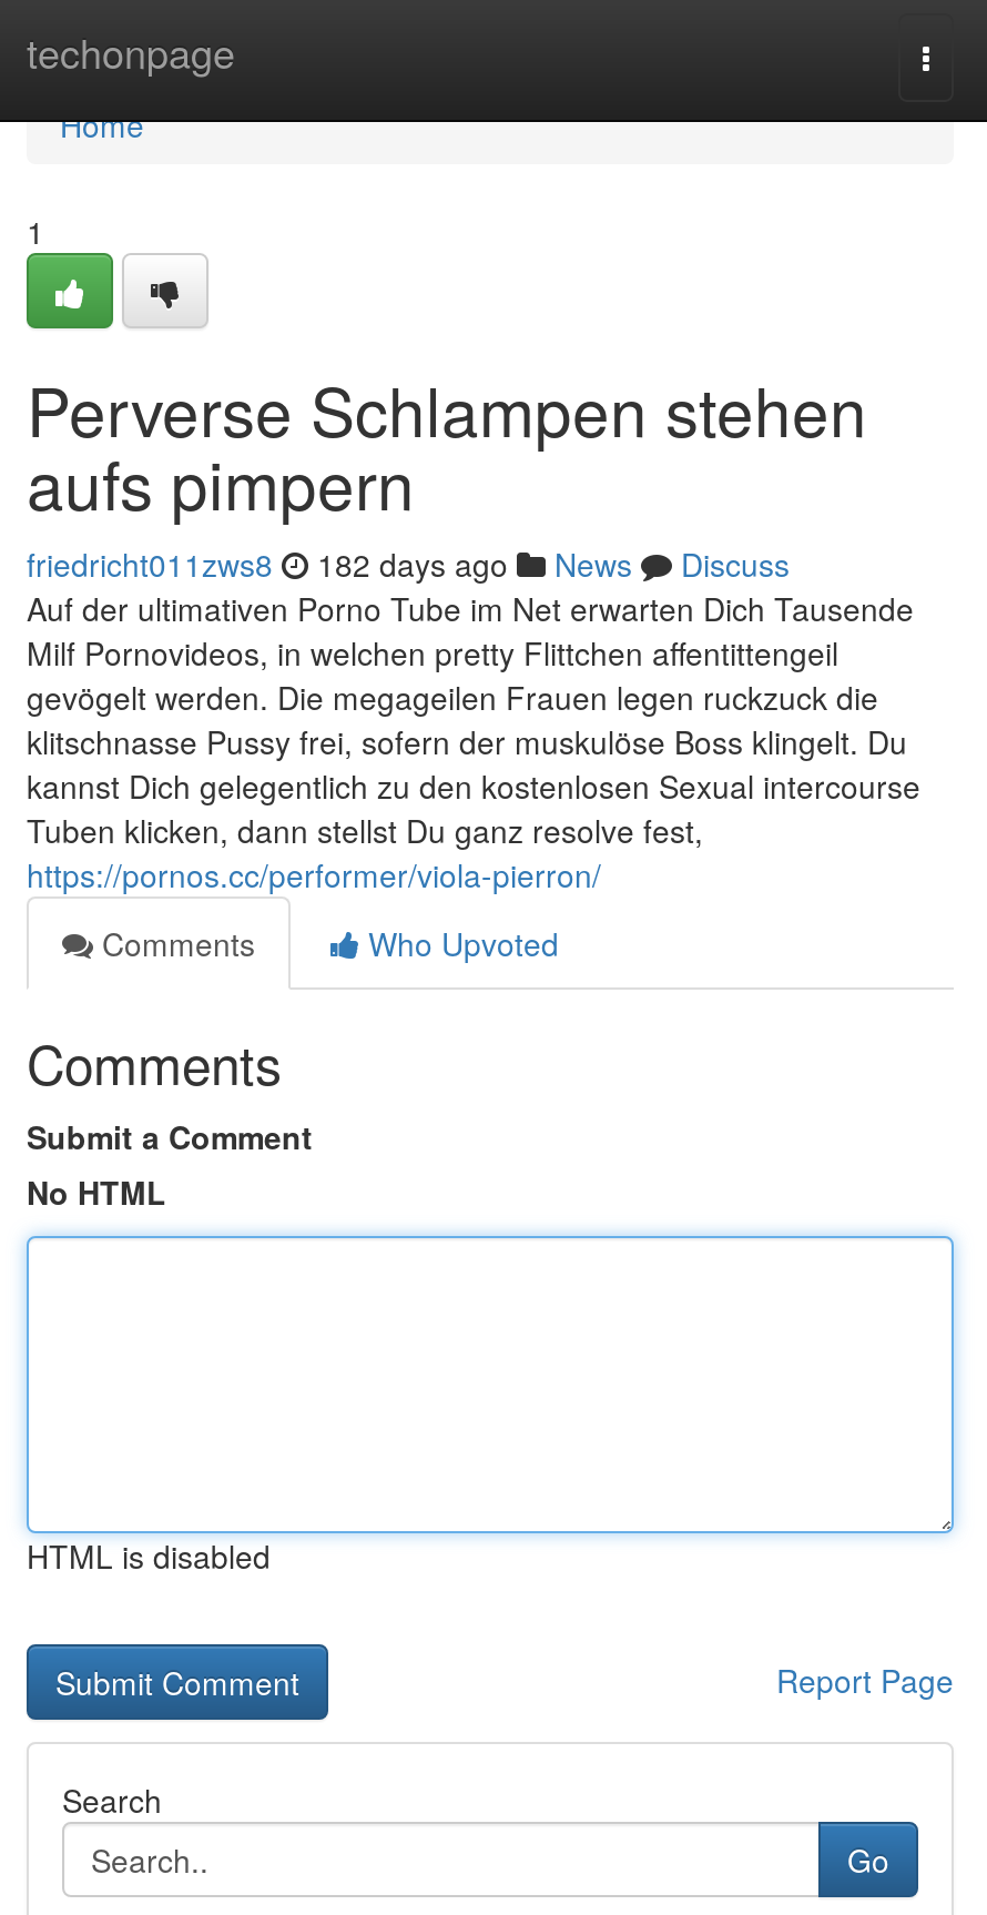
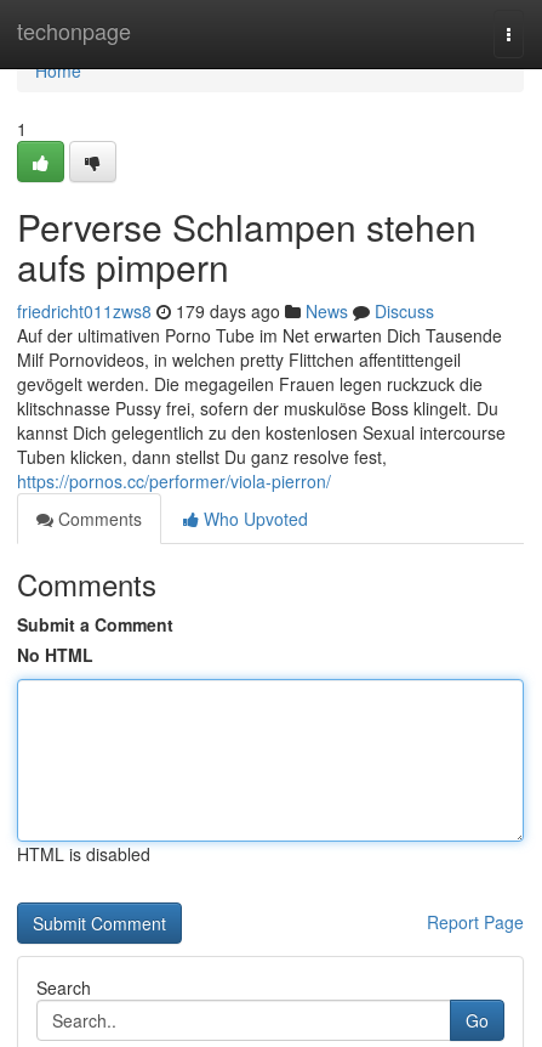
[27,541,790,586] friedricht011zws8 182 days ago News Discuss -> [17,299,434,323] friedricht011zws8 179 days ago News Discuss

